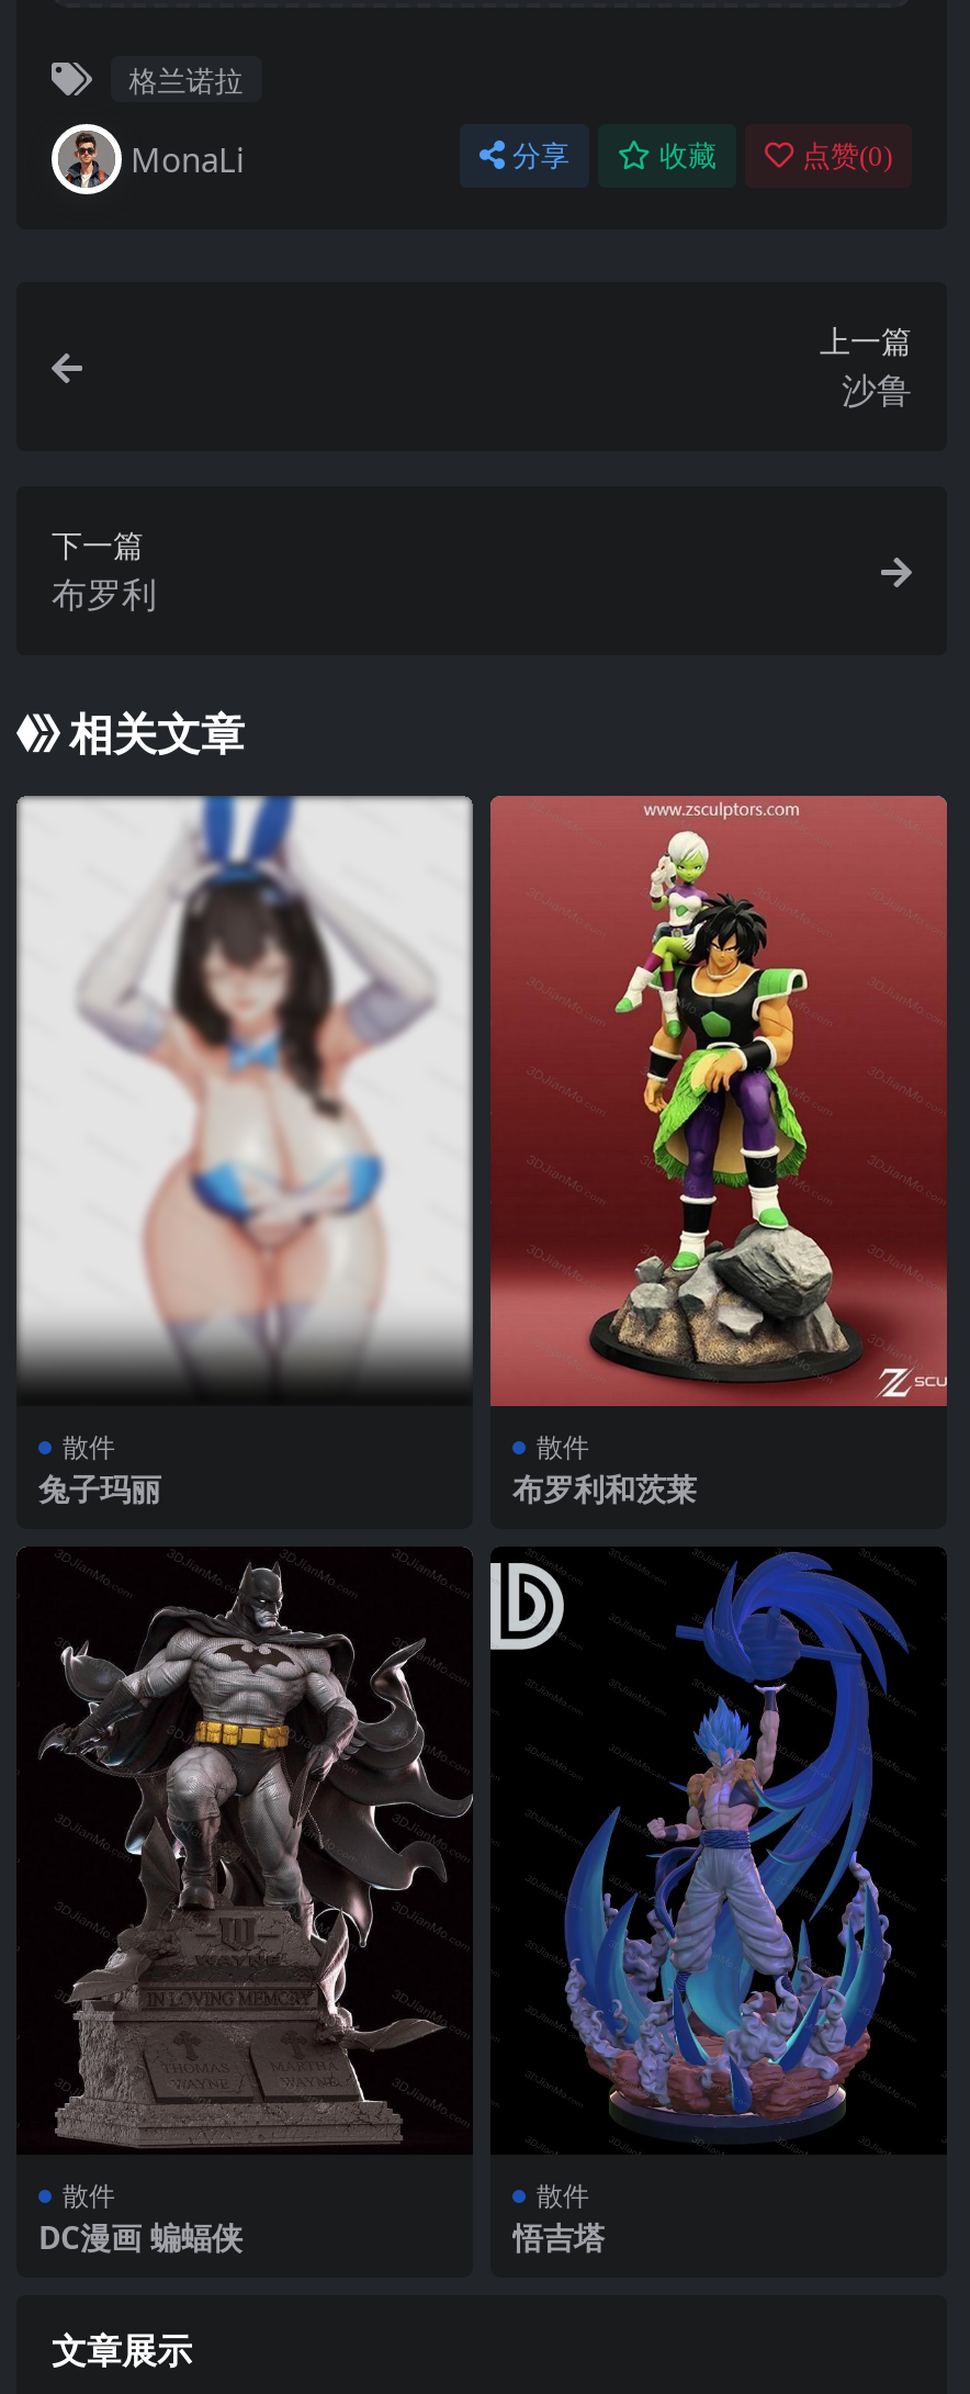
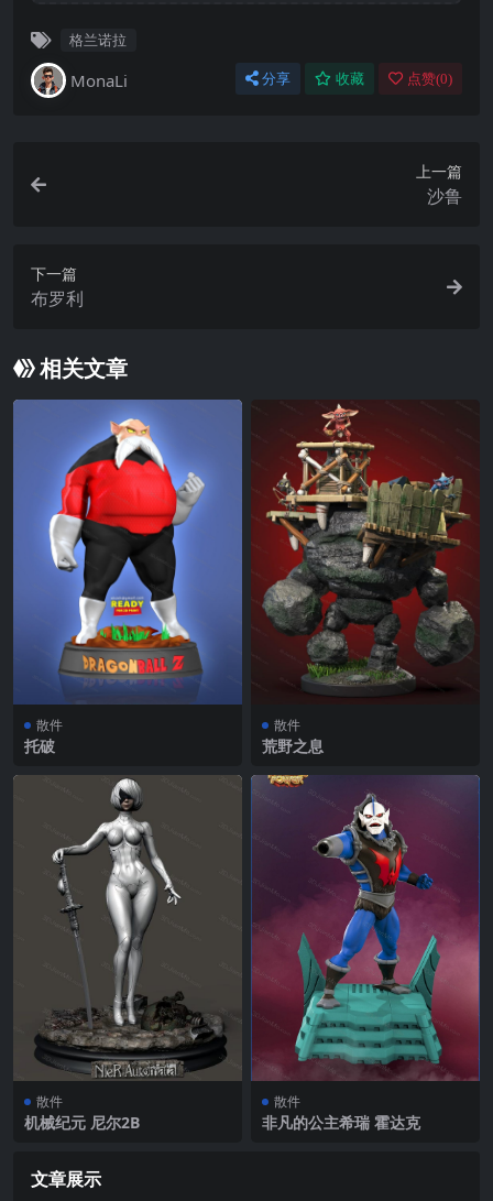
[16,795,473,1509] [image] | 兔子玛丽 -> [13,400,242,757] [image] | 托破
[488,795,949,1509] [image] | 布罗利和茨莱 -> [251,400,480,757] [image] | 荒野之息
[16,1548,473,2258] [image] | DC漫画 蝙蝠侠 -> [13,775,242,1132] [image] | 机械纪元 尼尔2B
[488,1546,947,2258] [image] | 悟吉塔 -> [250,774,481,1132] [image] | 非凡的公主希瑞 霍达克

